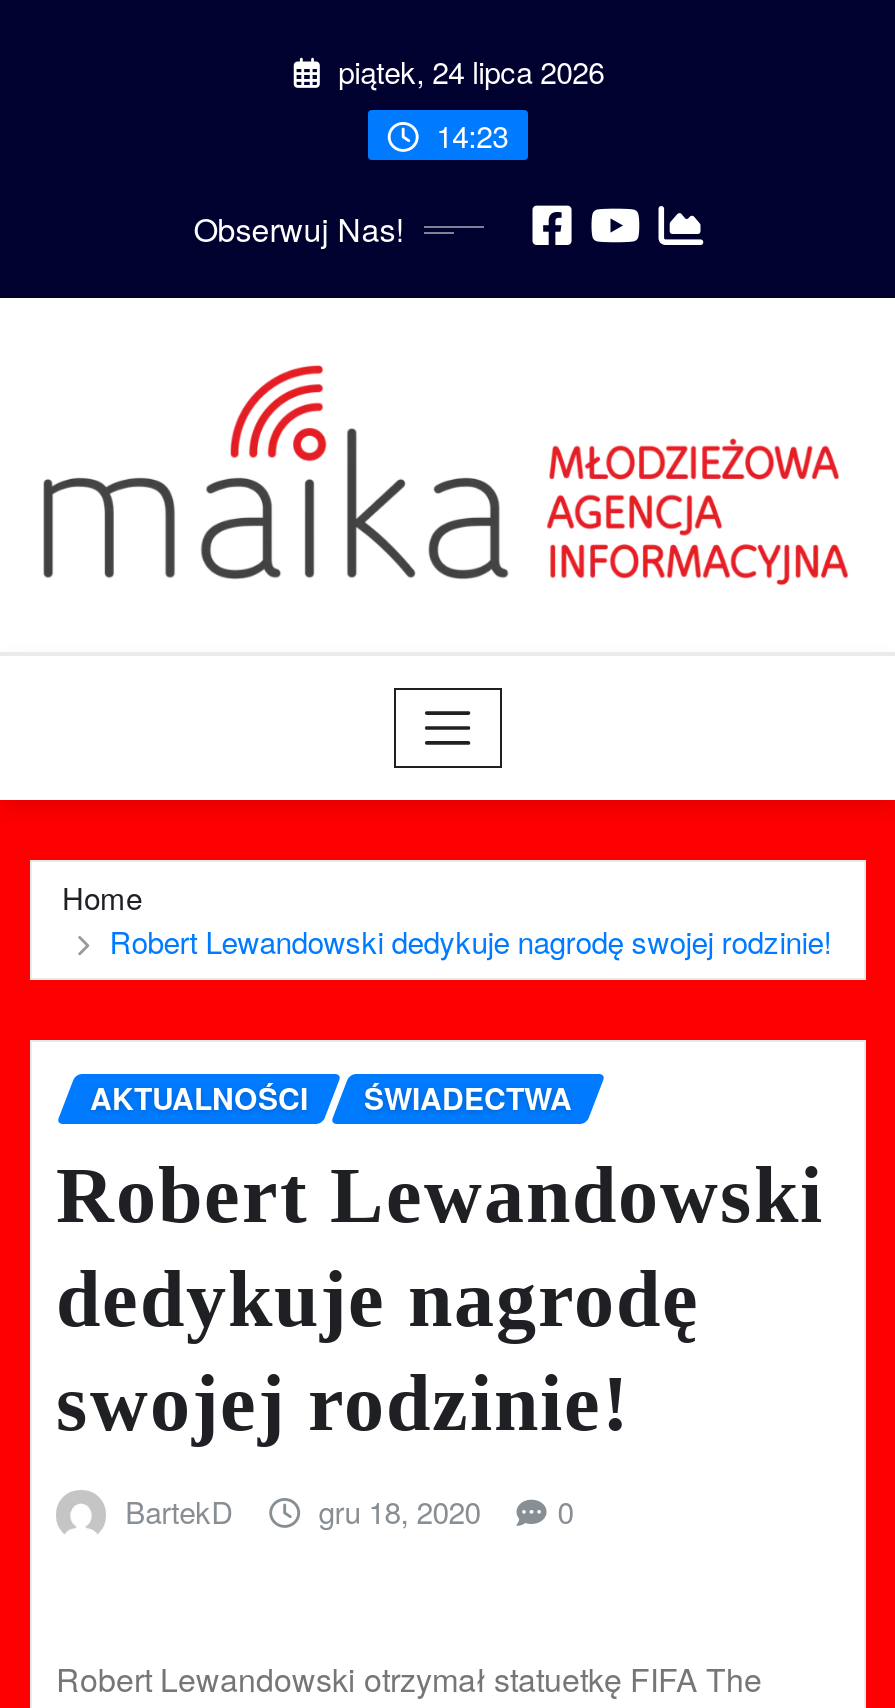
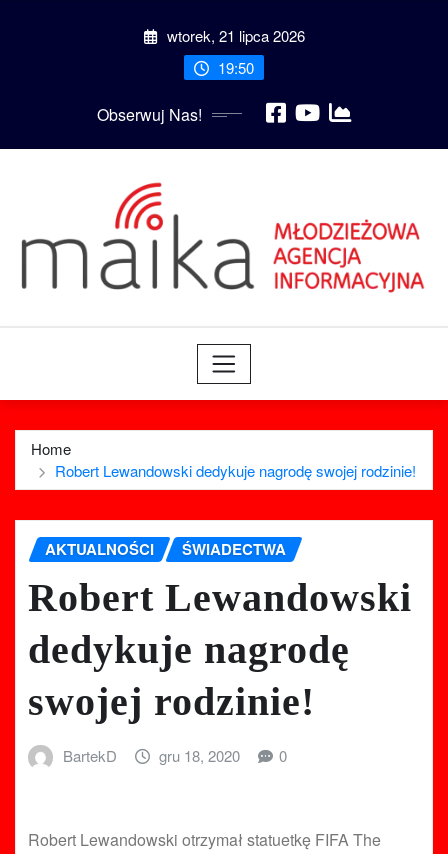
[330,51,604,93] piątek, 24 lipca 2026 -> [163,25,305,46] wtorek, 21 lipca 2026
[428,114,508,156] 14:23 -> [214,57,254,78] 19:50

